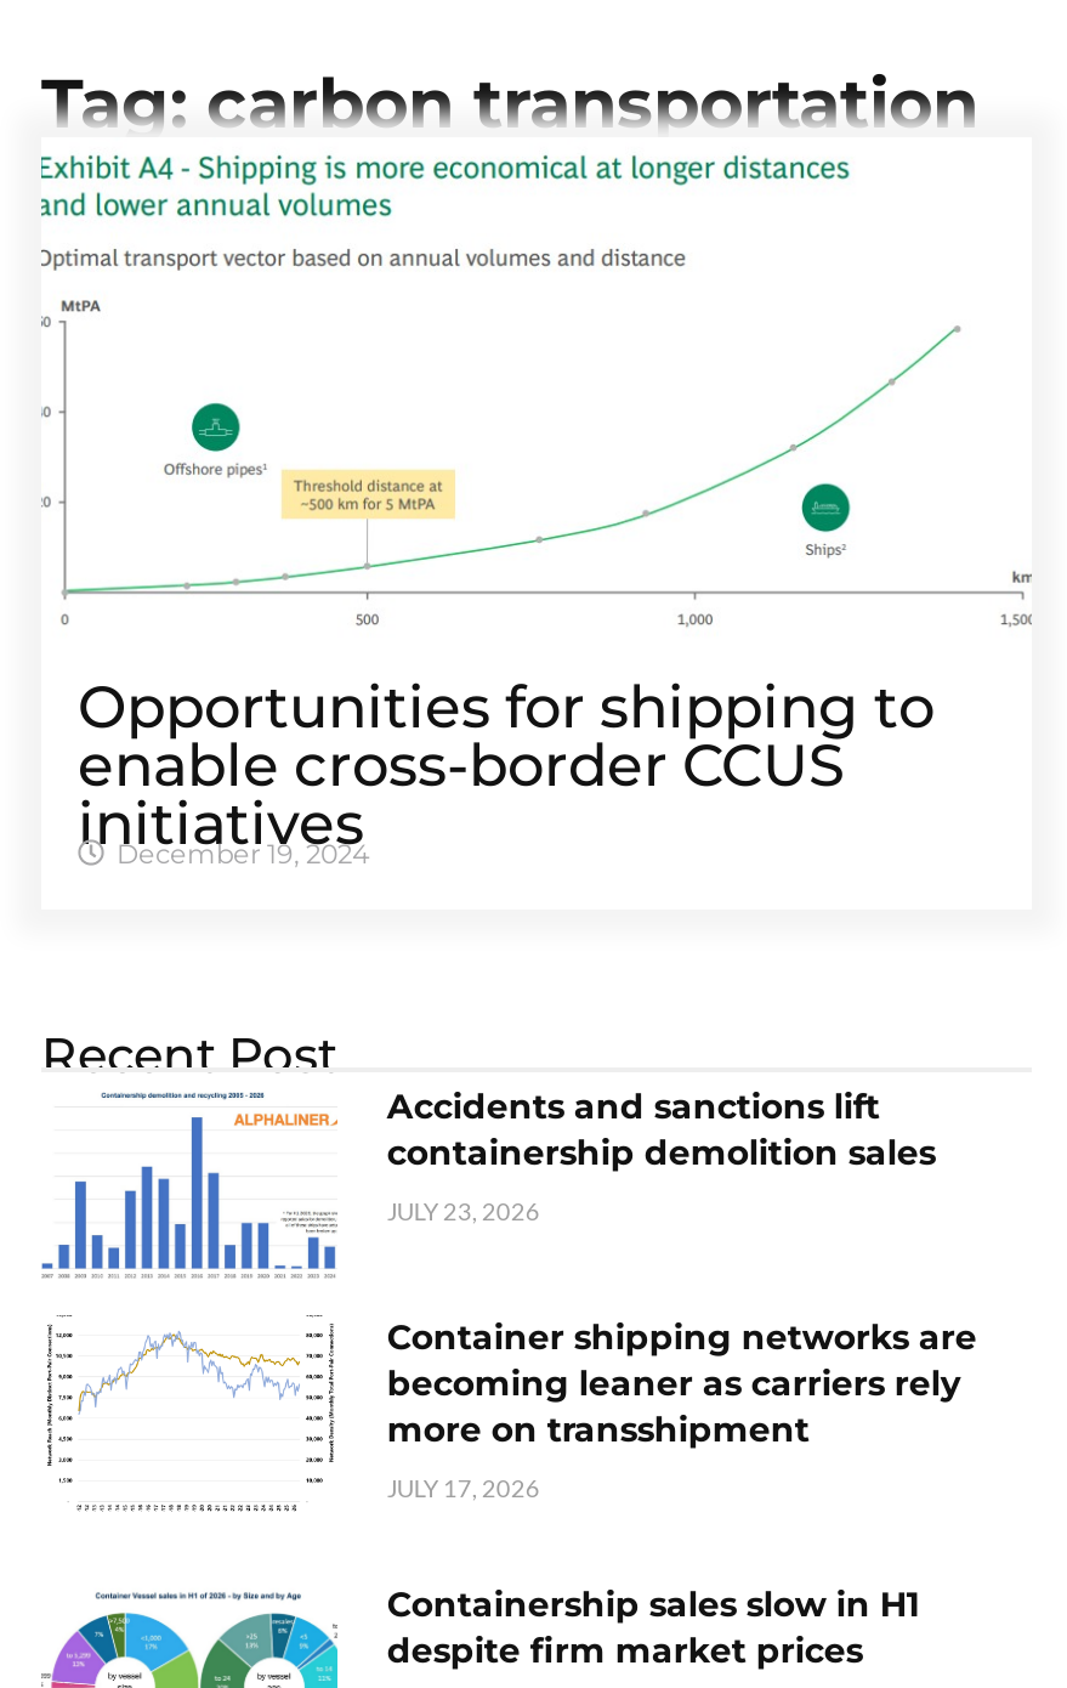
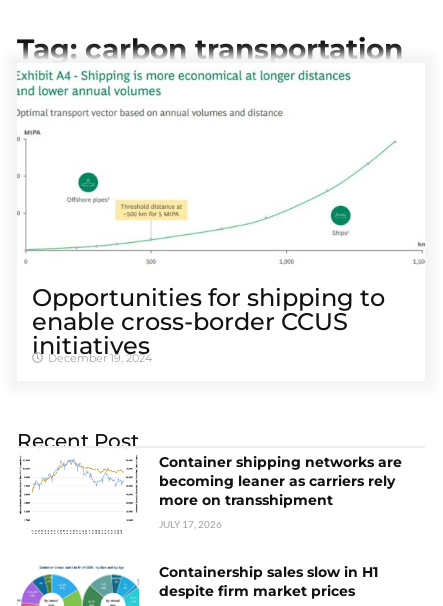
[39,1083,936,1278] [image] | Accidents and sanctions lift | containership demolition sales | JULY 23, 2026 -> none

